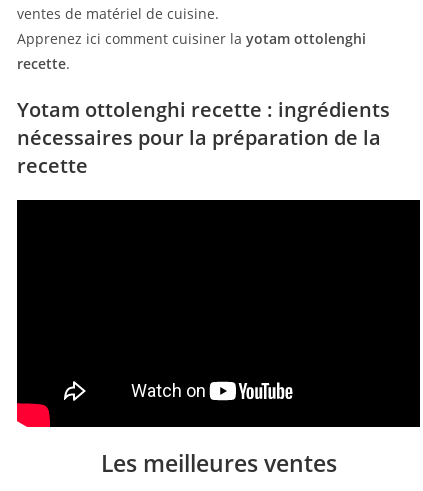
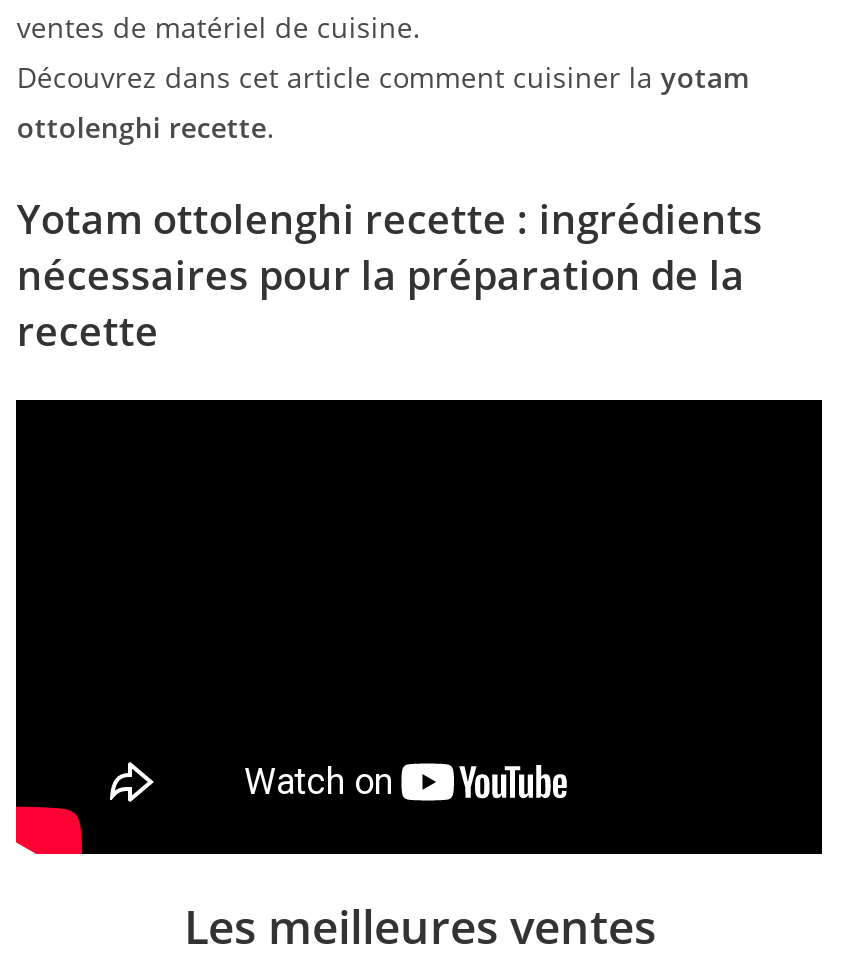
[17,29,366,73] Apprenez ici comment cuisiner la yotam ottolenghi | recette. -> [17,58,749,146] Découvrez dans cet article comment cuisiner la yotam | ottolenghi recette.

